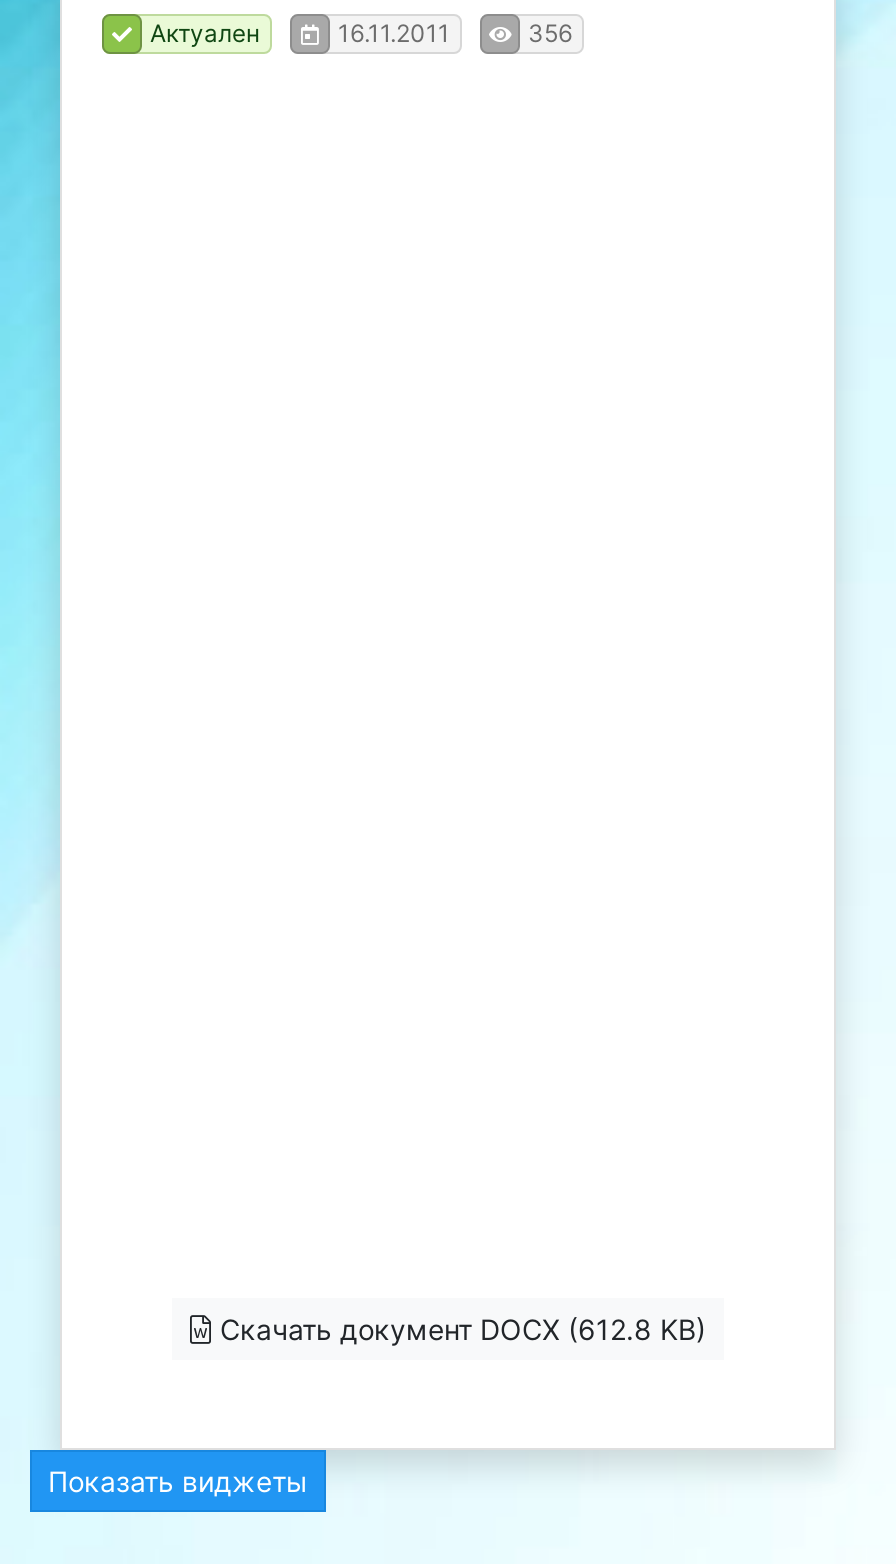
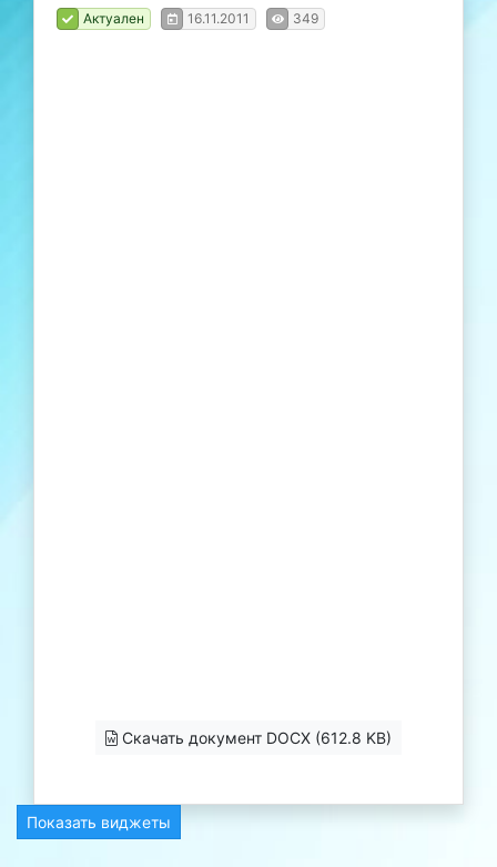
[528,17,572,47] 356 -> [293,10,318,26] 349

